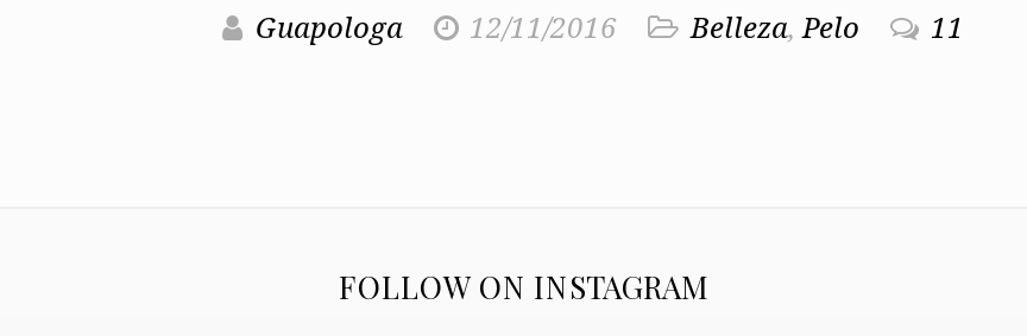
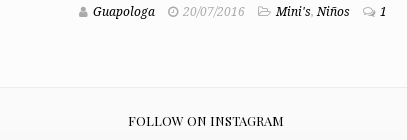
[470,11,964,44] 12/11/2016 | Belleza, Pelo | 11 -> [183,5,387,19] 20/07/2016 | Mini's, Niños | 1

